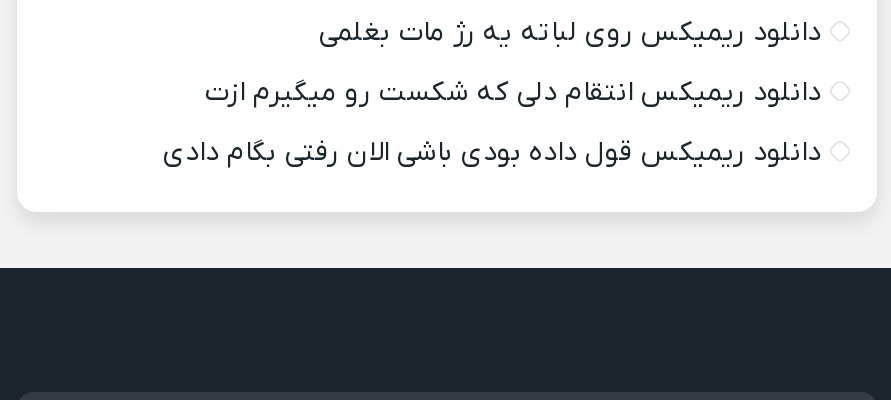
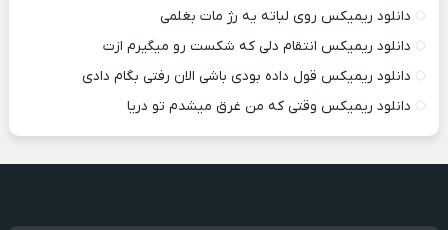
none -> [127,97,411,116] دانلود ریمیکس وقتی که من غرق میشدم تو دریا

